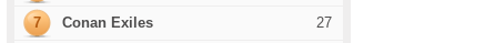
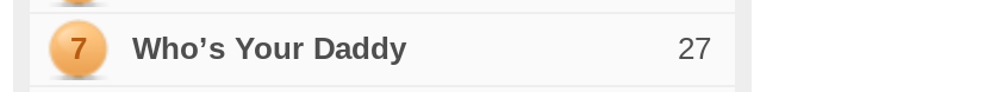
[62,14,153,30] Conan Exiles -> [132,30,406,65] Who’s Your Daddy

